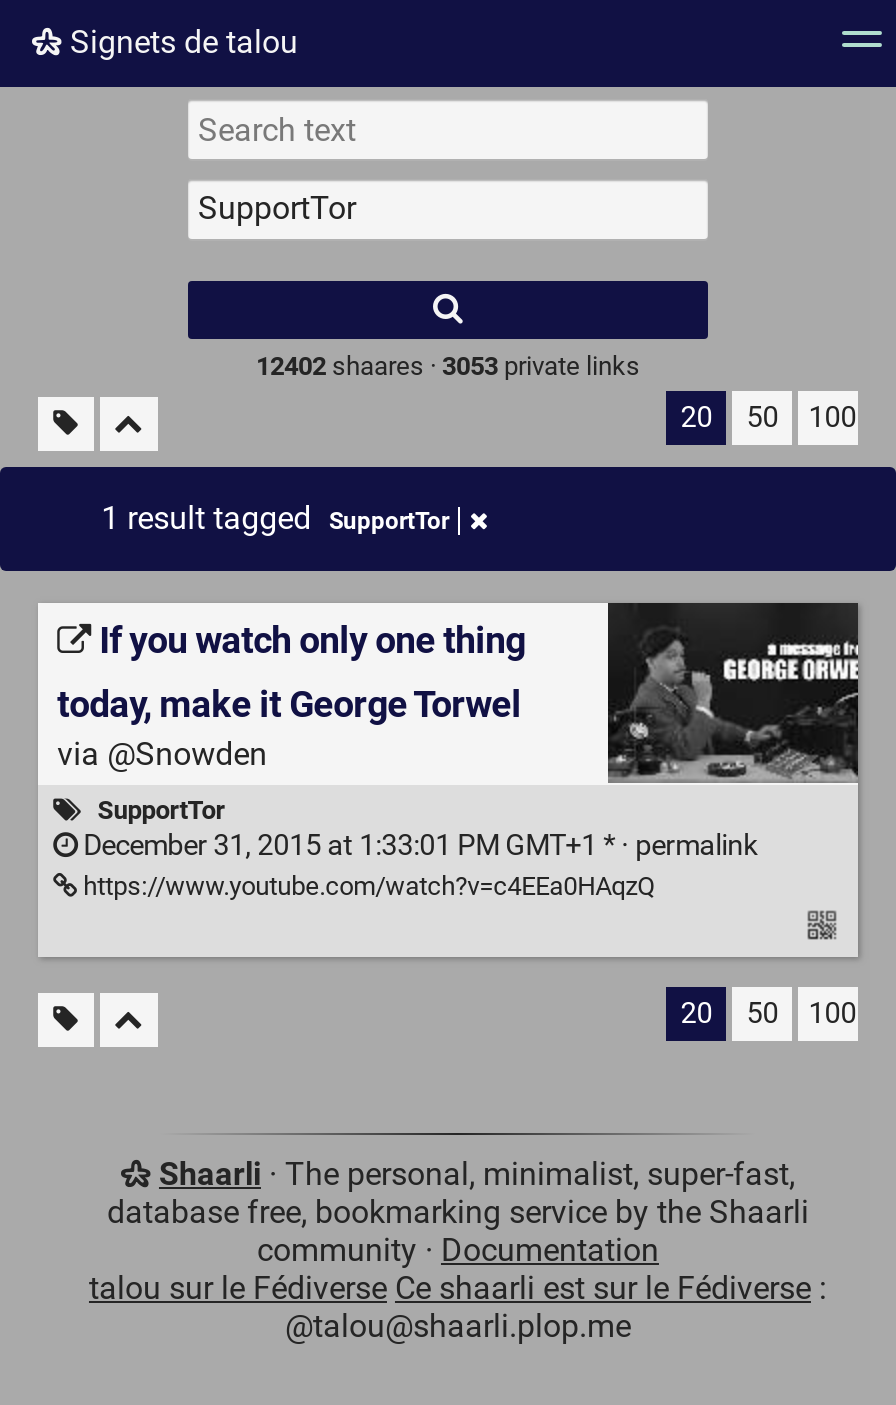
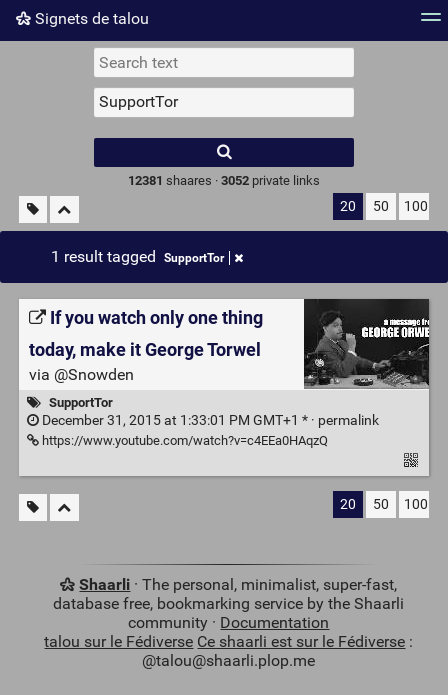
[256,351,640,381] 12402 shaares · 3053 private links -> [128,173,320,188] 12381 shaares · 3052 private links

